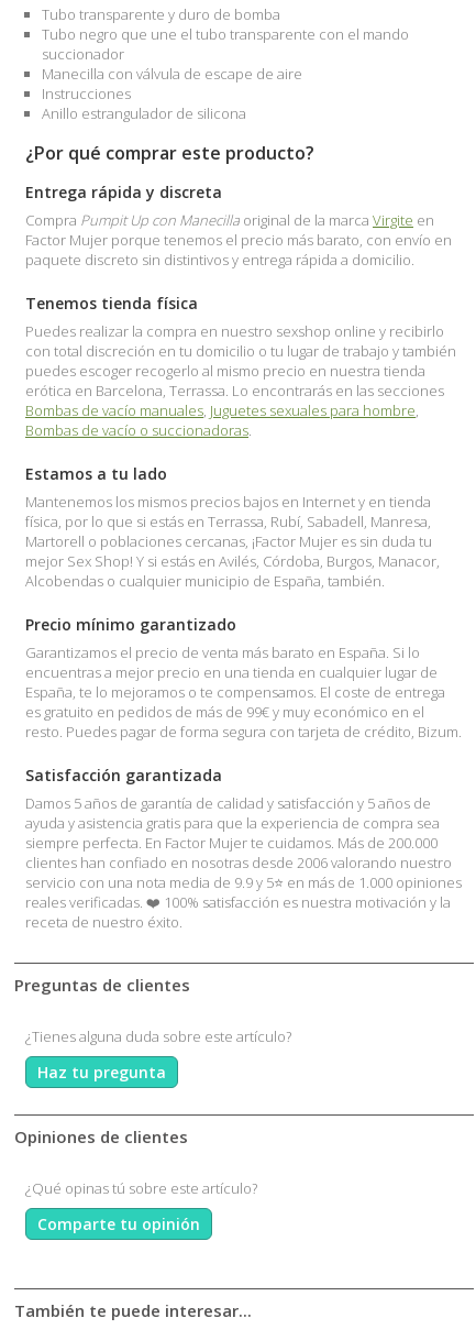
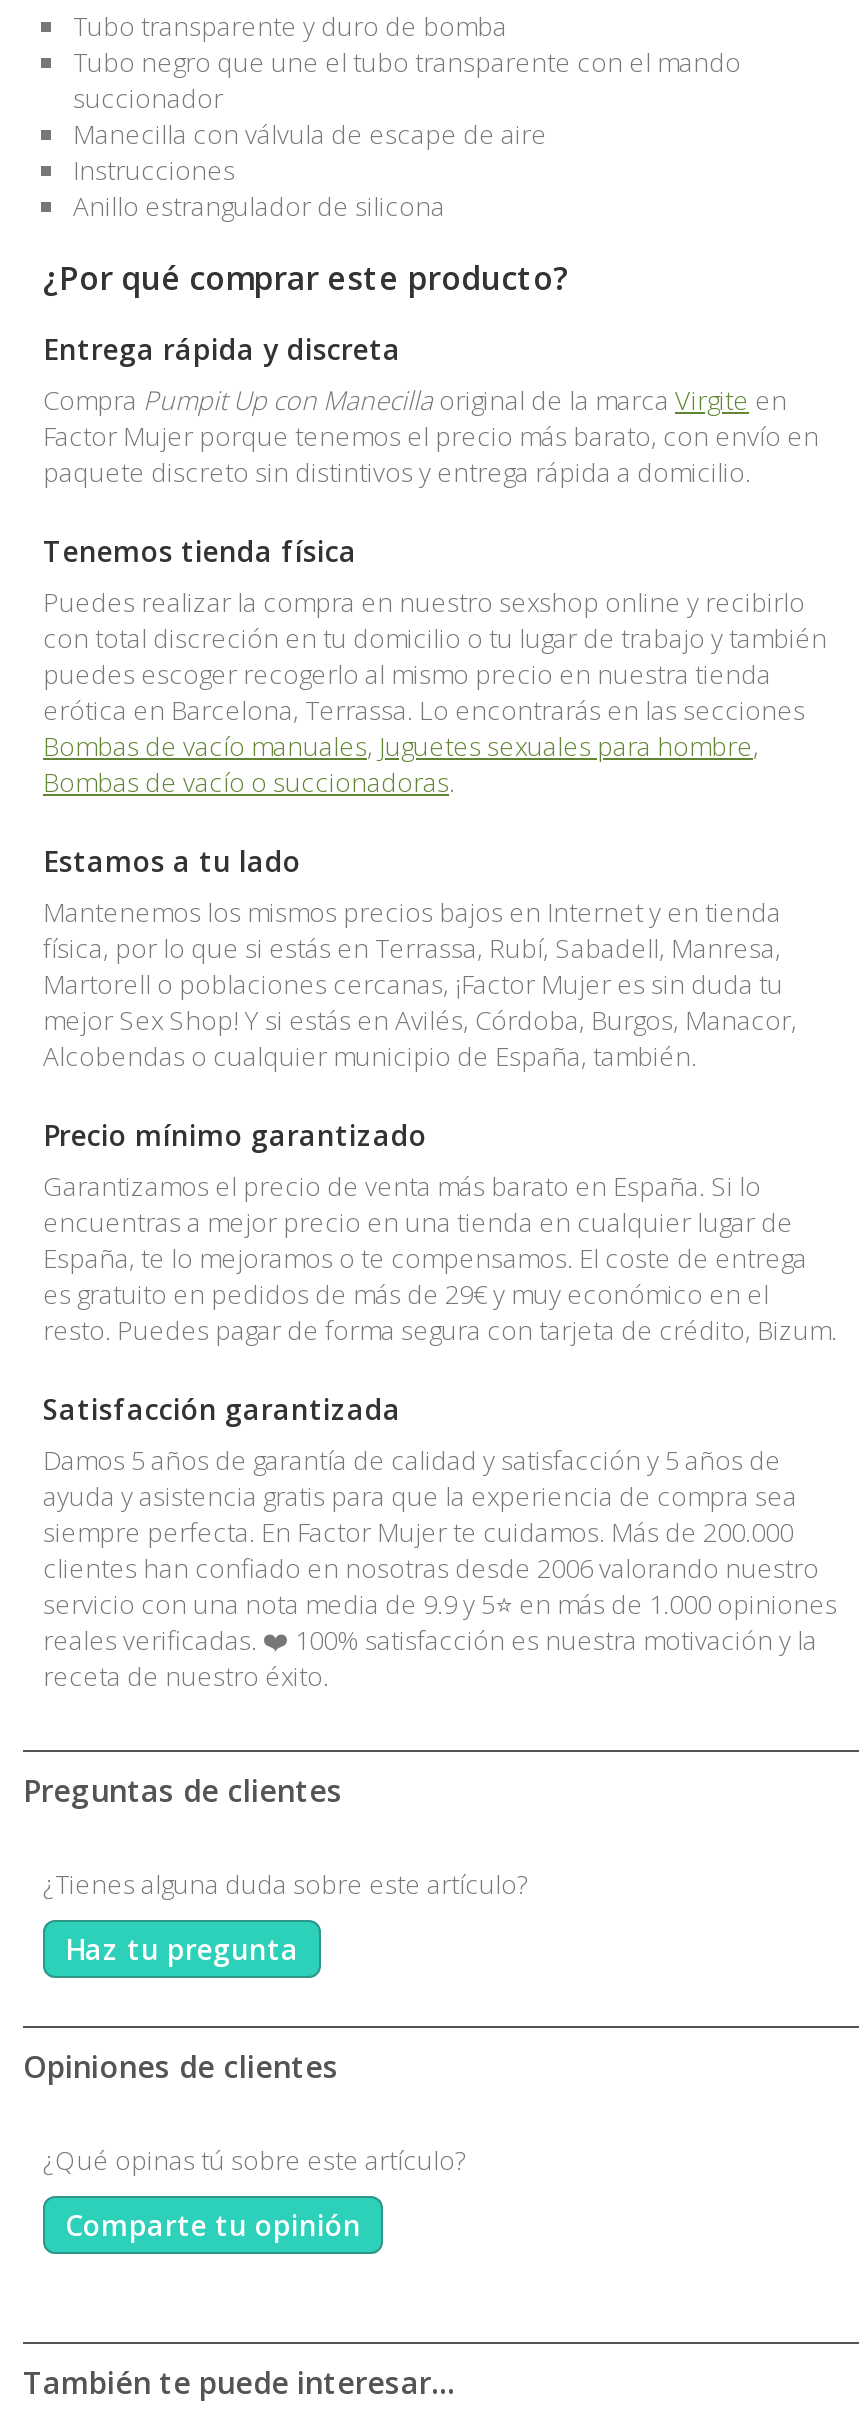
[25,702,424,722] es gratuito en pedidos de más de 99€ y muy económico en el -> [43,1277,769,1313] es gratuito en pedidos de más de 29€ y muy económico en el

